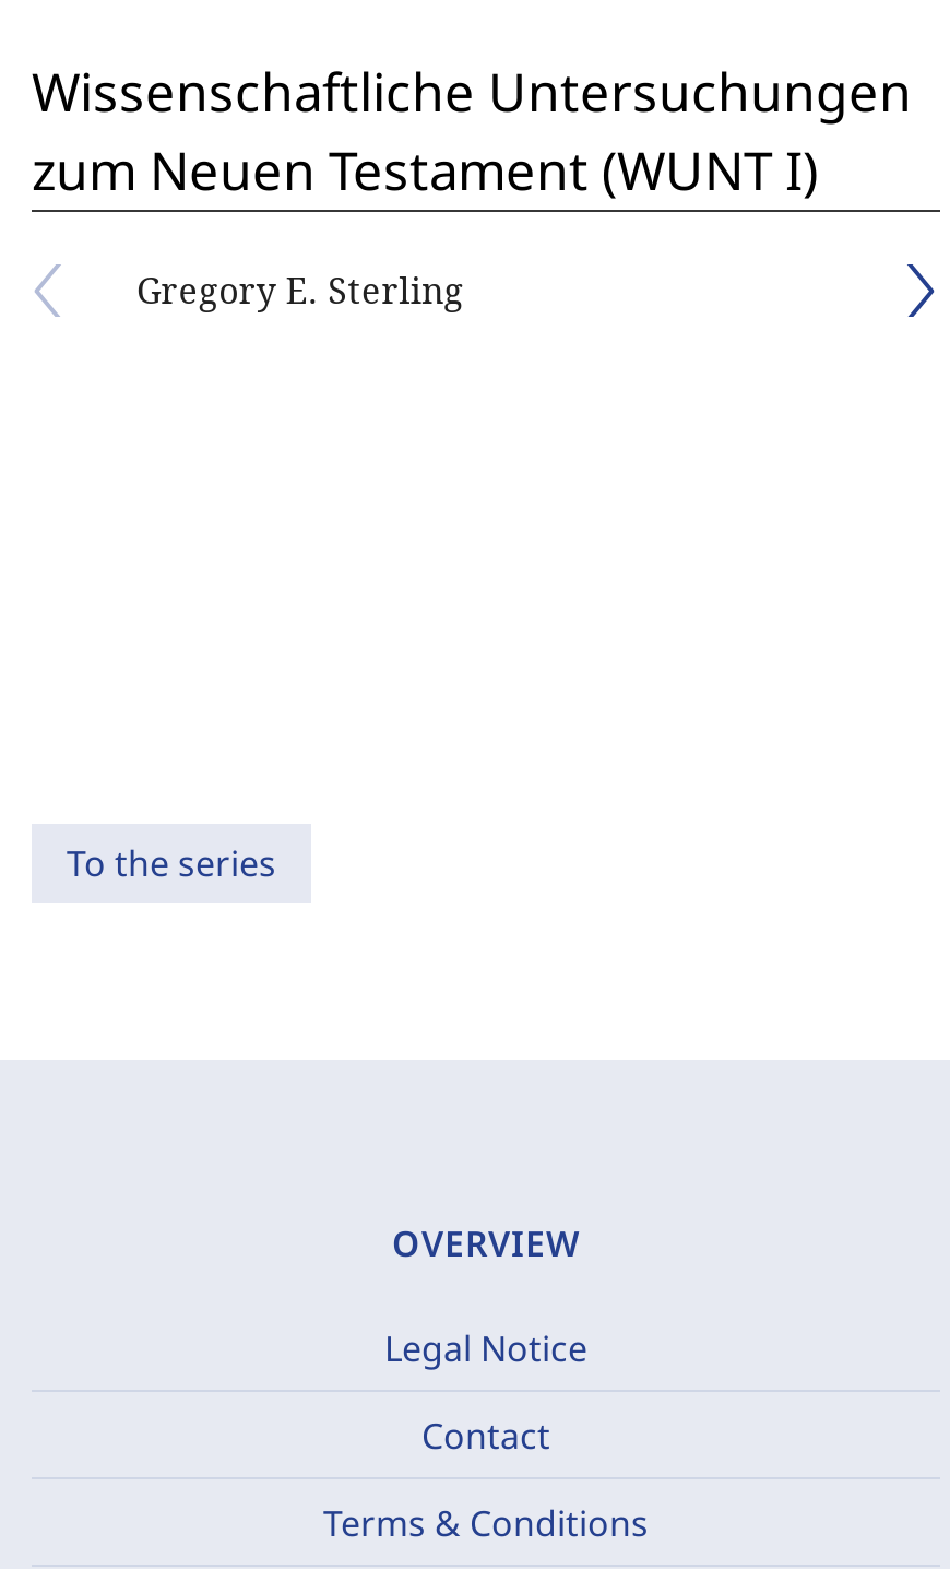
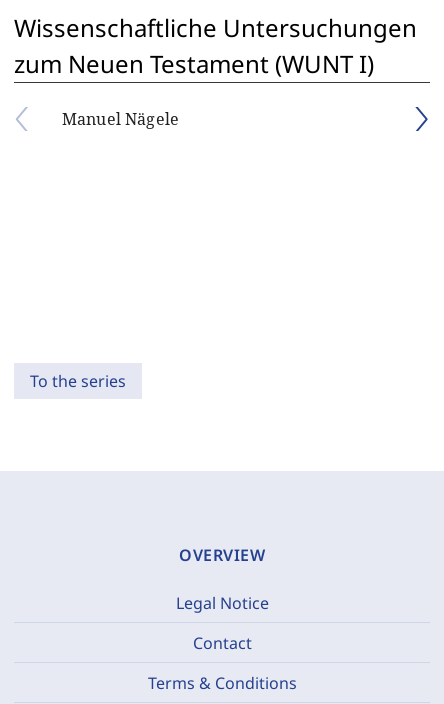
[136,267,464,315] Gregory E. Sterling -> [62,108,179,130] Manuel Nägele

